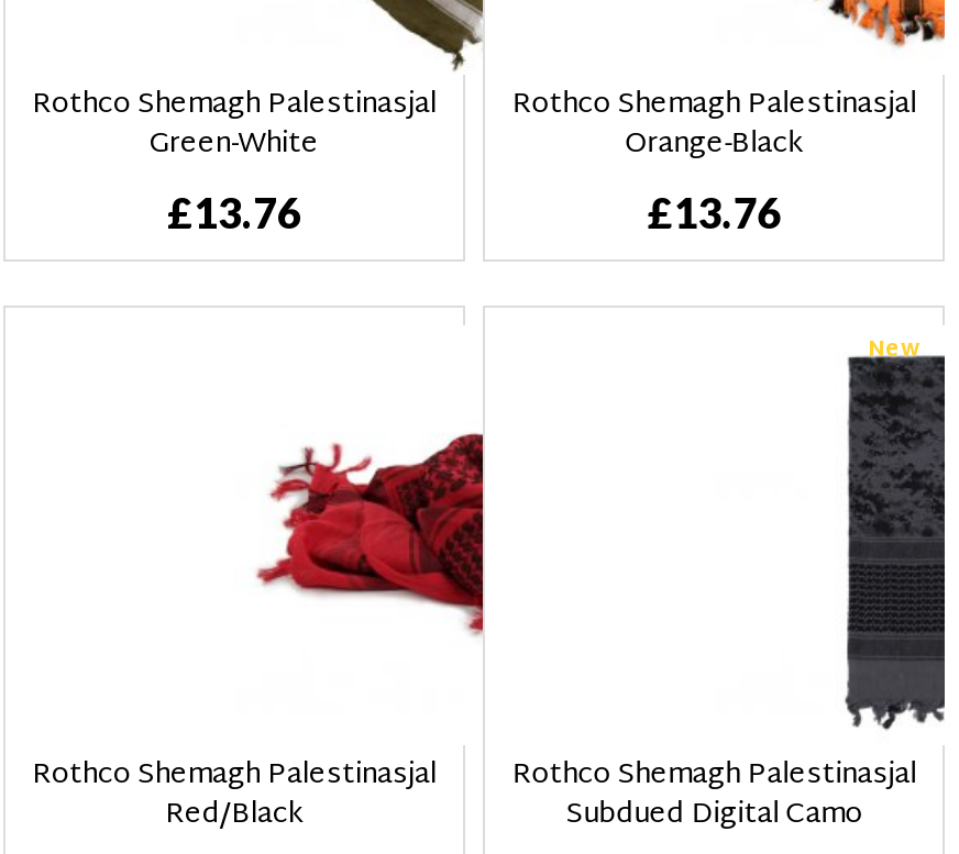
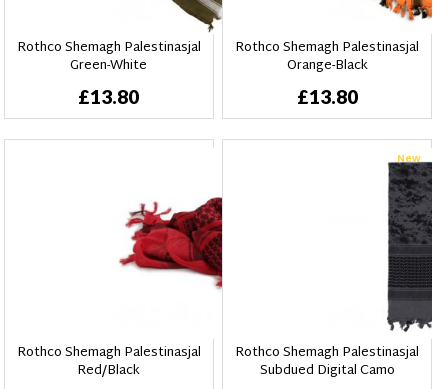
[167,186,301,237] £13.76 -> [78,85,139,108] £13.80
[647,186,781,237] £13.76 -> [297,85,358,108] £13.80

